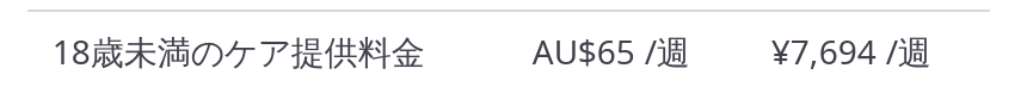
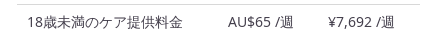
[532,28,931,73] AU$65 /週 ¥7,694 /週 -> [228,12,395,31] AU$65 /週 ¥7,692 /週

